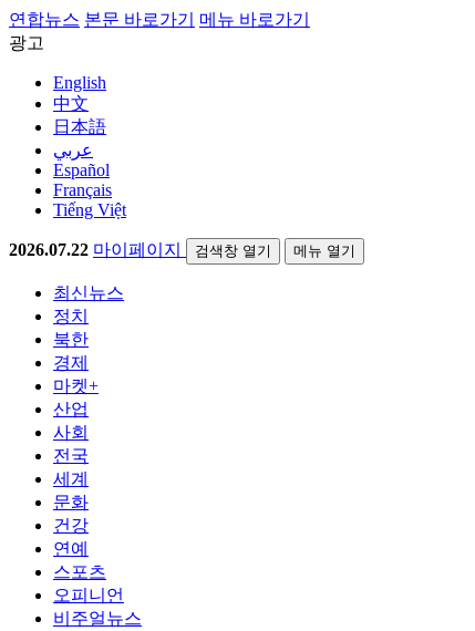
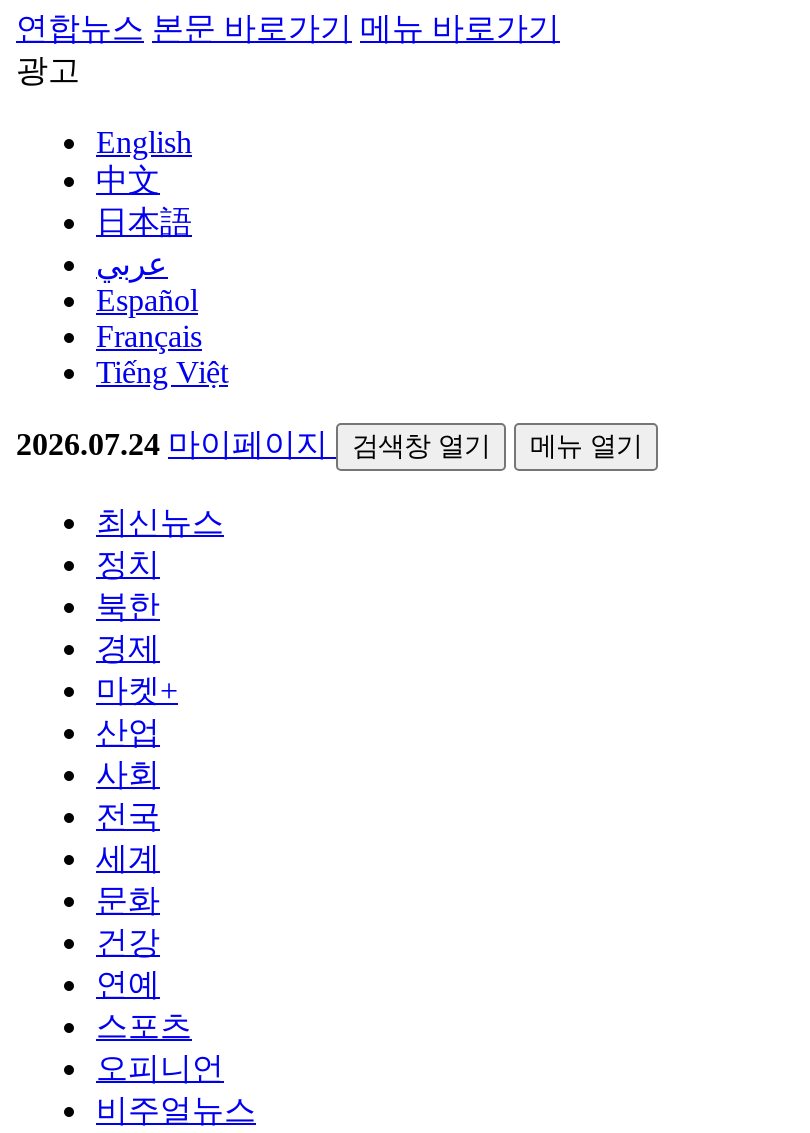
[9,240,355,259] 2026.07.22 마이페이지 검색창 열기 메뉴 열기 -> [16,427,642,461] 2026.07.24 마이페이지 검색창 열기 메뉴 열기

